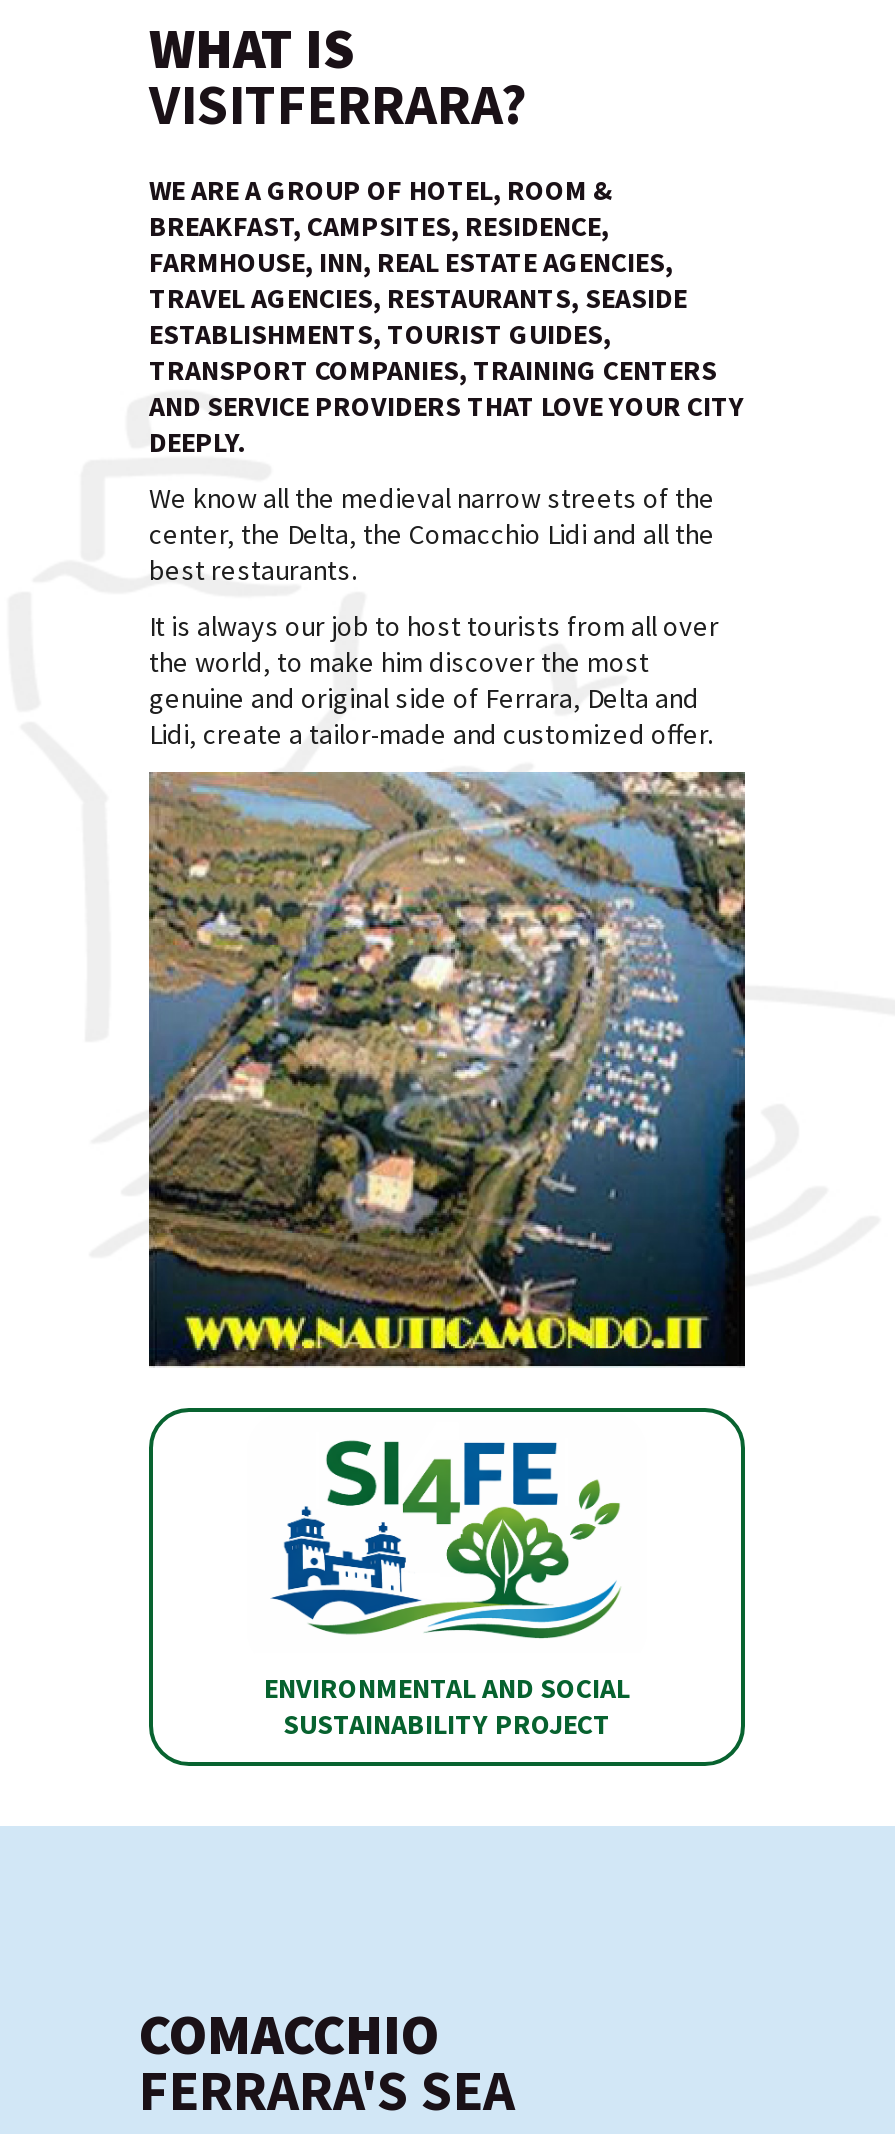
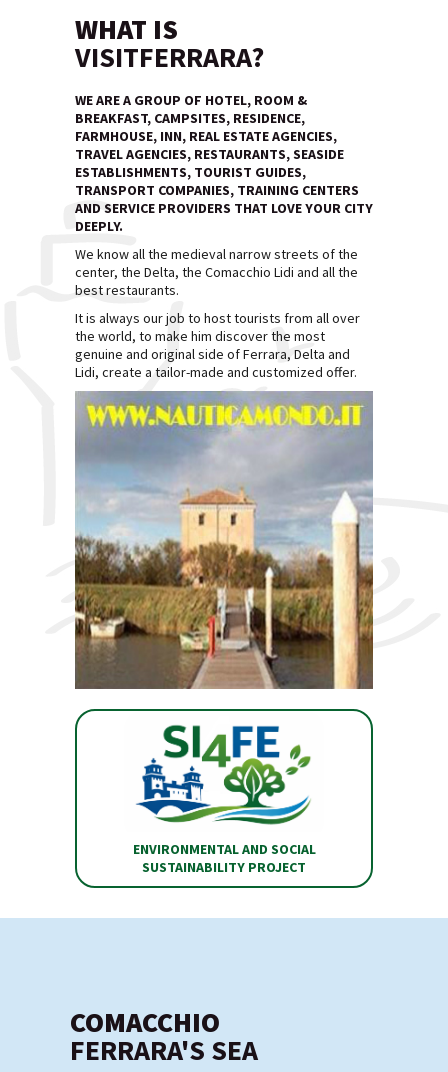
[147,772,747,1368] [image] -> [74,391,374,690] [image]

